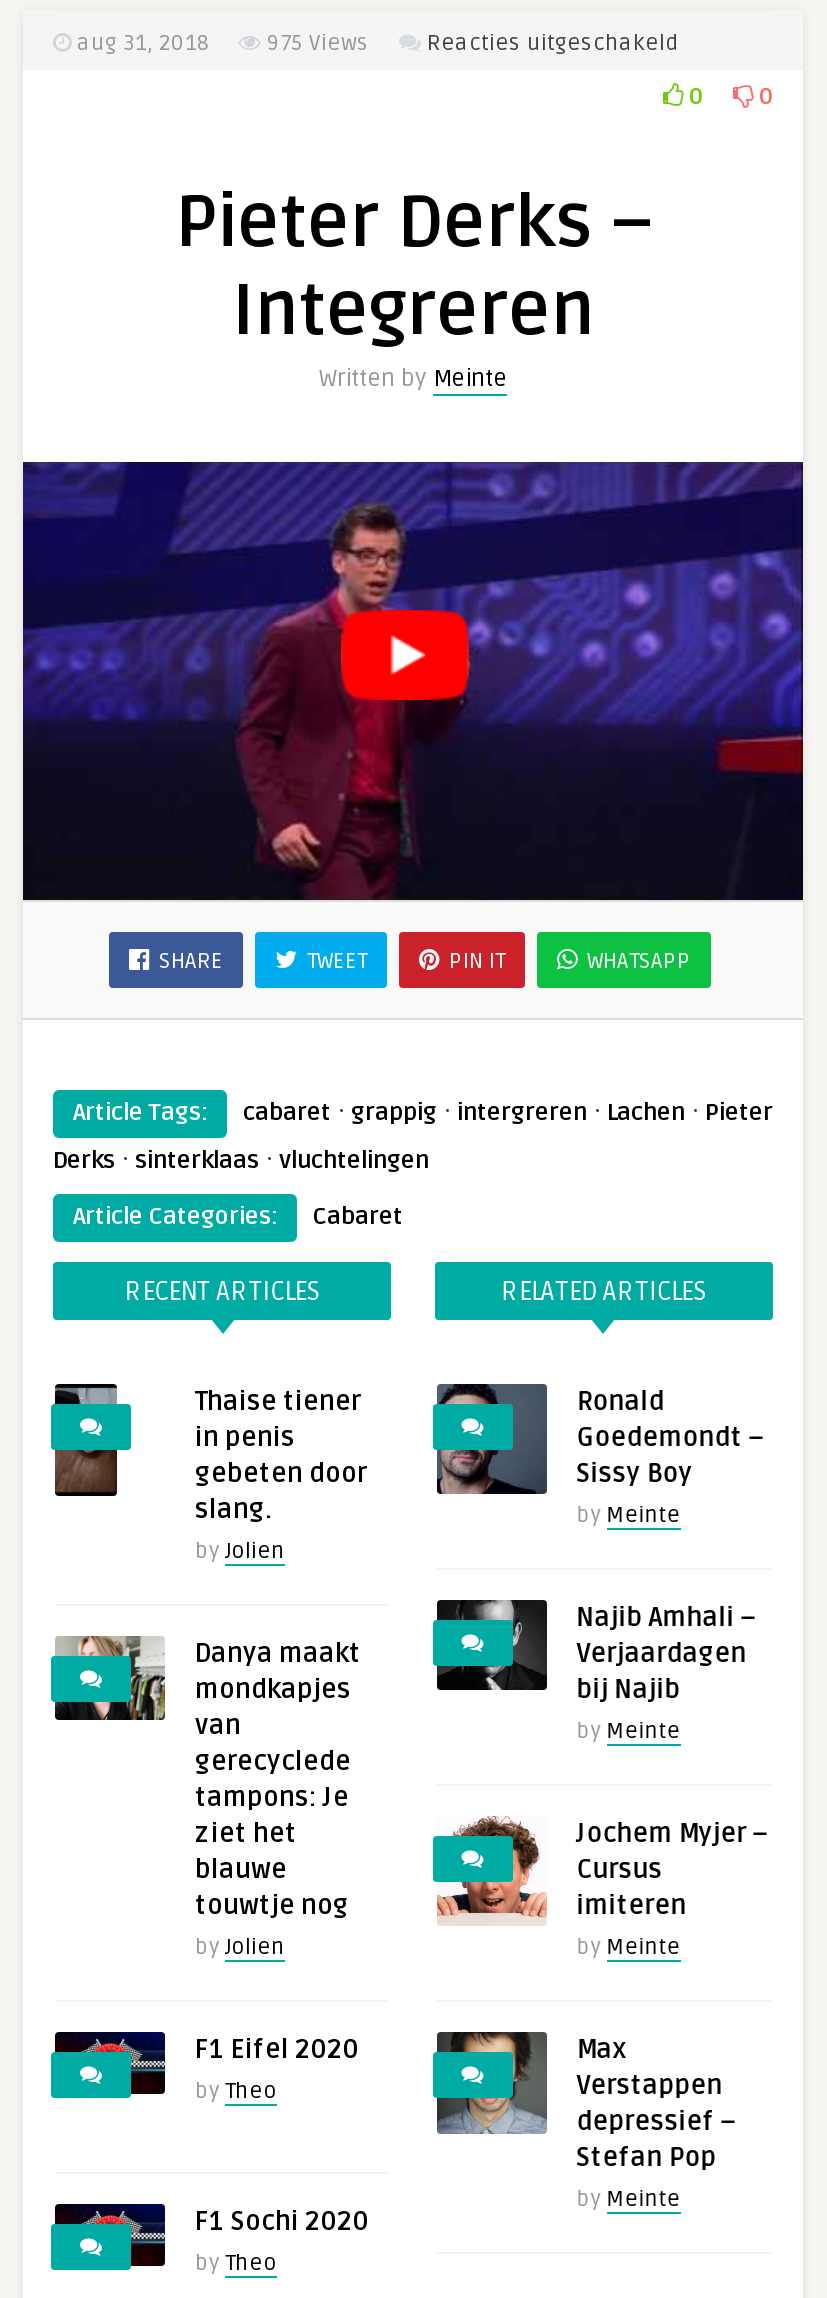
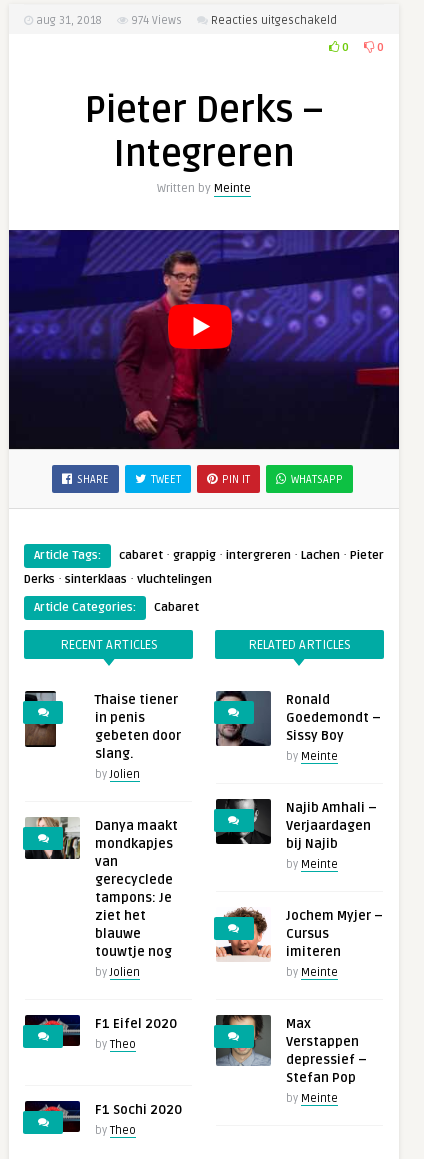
[71,30,369,56] aug 31, 2018 975 Views -> [33,14,182,27] aug 31, 2018 974 Views

